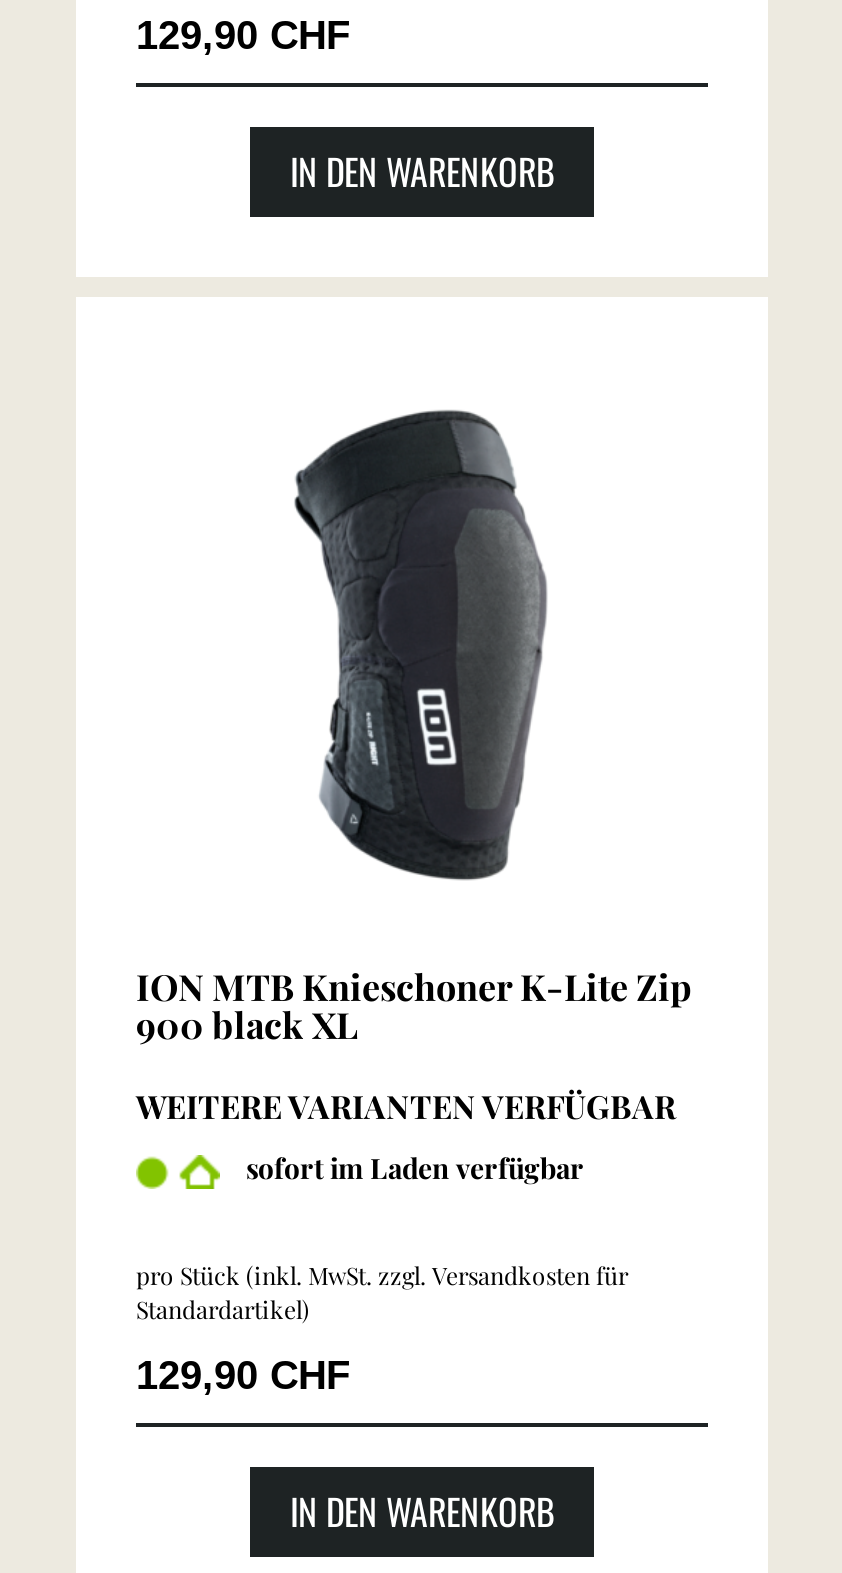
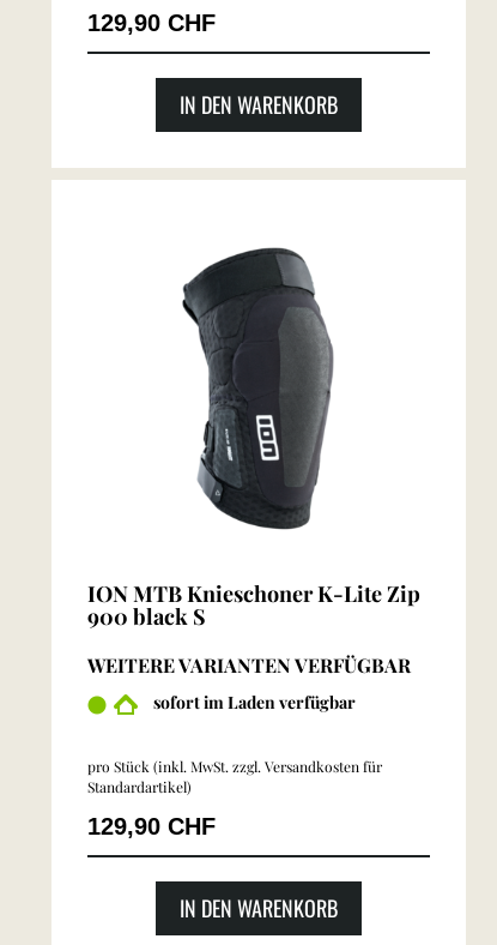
[136,1001,358,1049] 900 black XL -> [87,602,206,631] 900 black S

